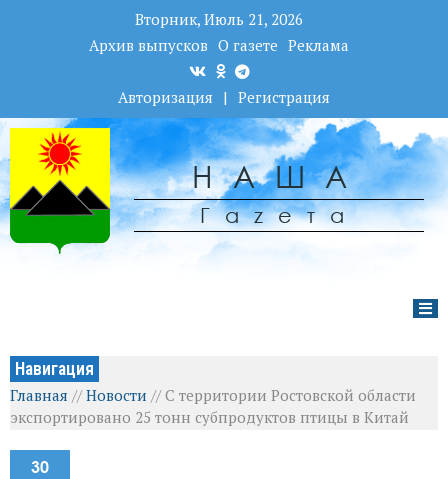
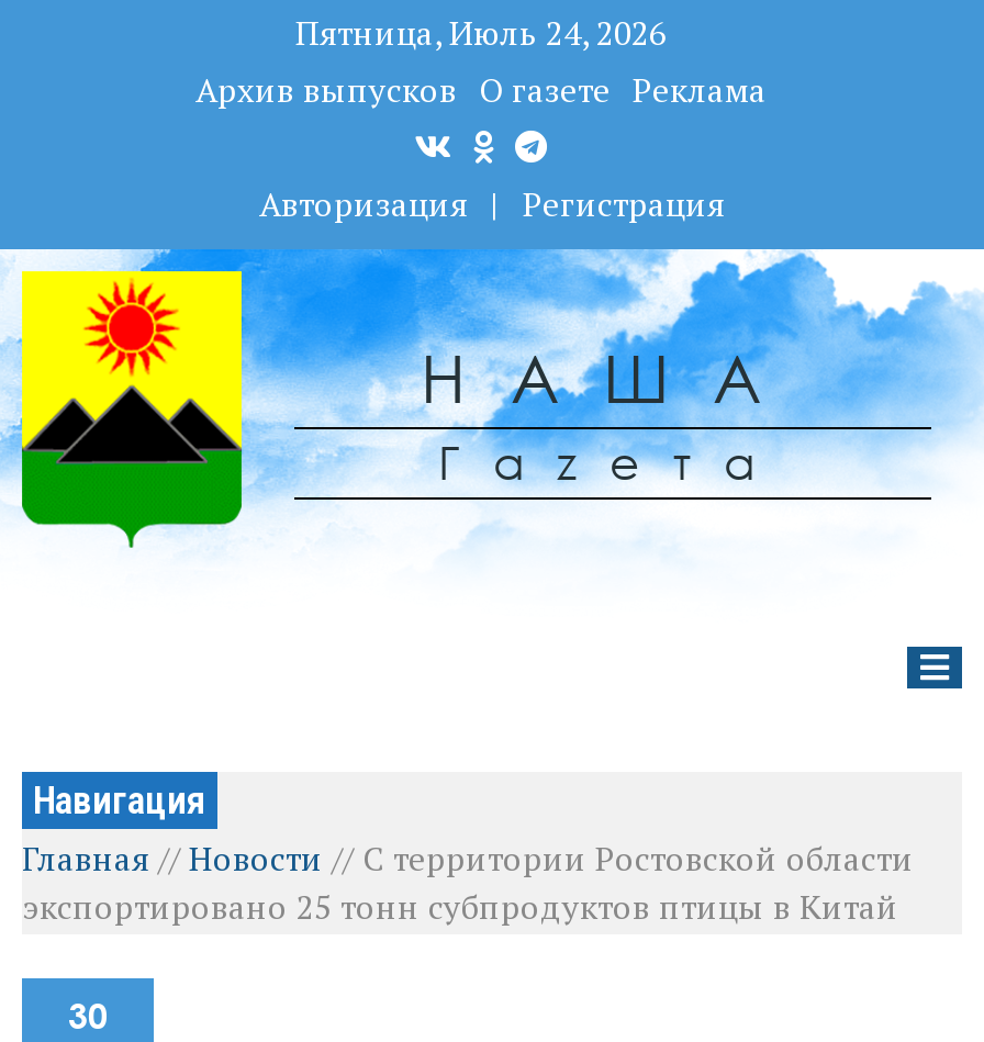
[135,9,303,29] Вторник, Июль 21, 2026 -> [295,10,667,54] Пятница, Июль 24, 2026

